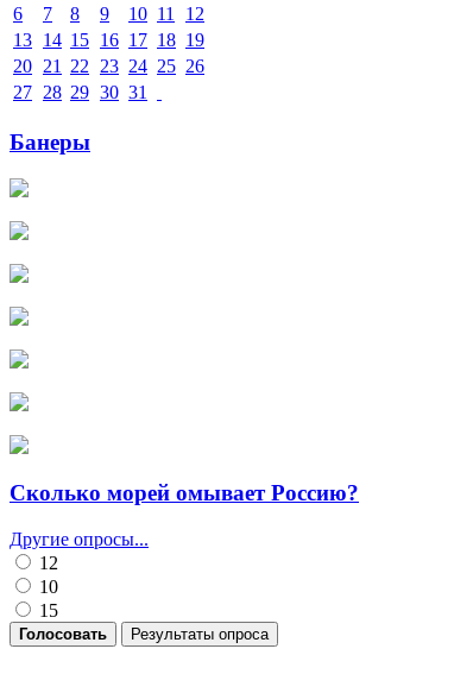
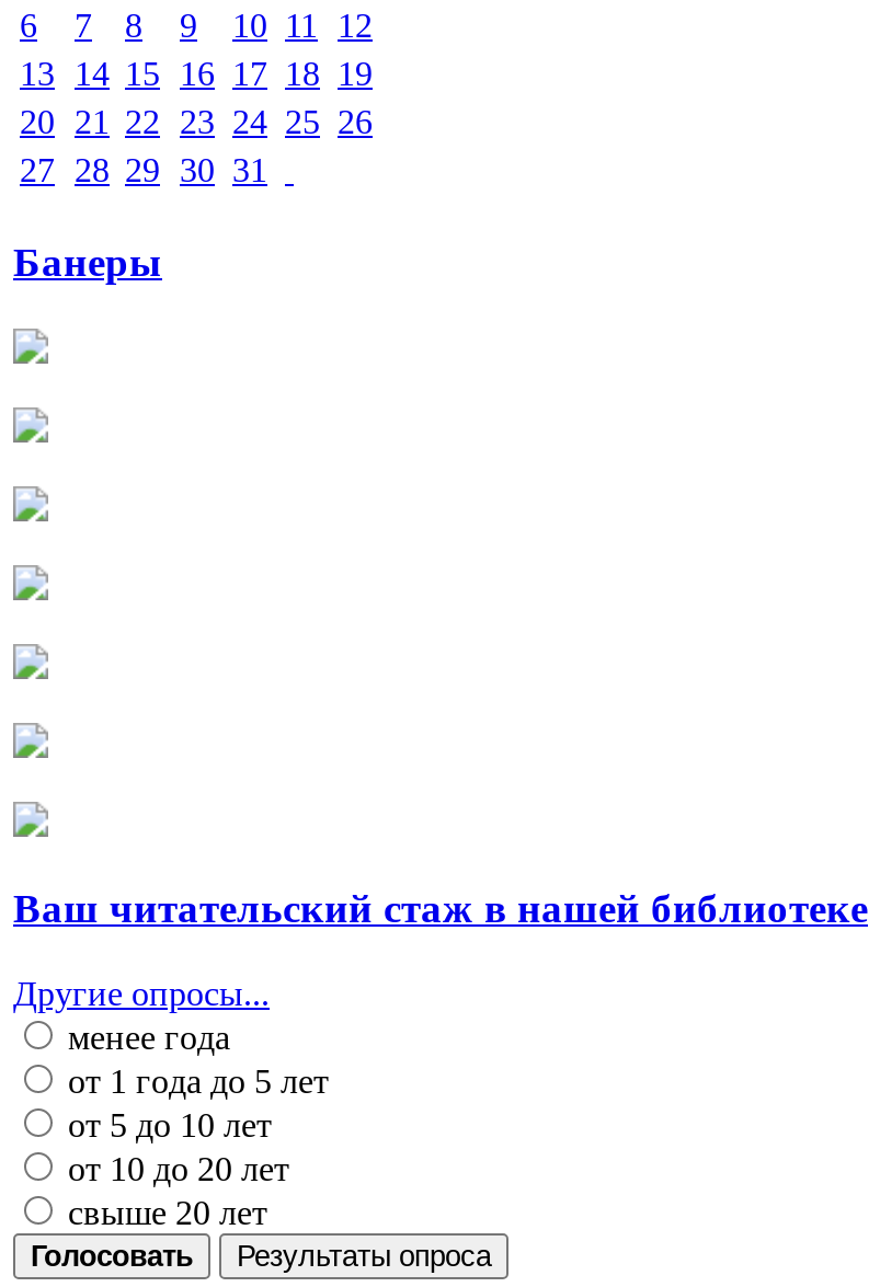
[10,481,359,506] Сколько морей омывает Россию? -> [13,886,868,932] Ваш читательский стаж в нашей библиотеке
[34,553,58,621] 12 | 10 | 15 -> [59,1019,329,1231] менее года | от 1 года до 5 лет | от 5 до 10 лет | от 10 до 20 лет | свыше 20 лет

